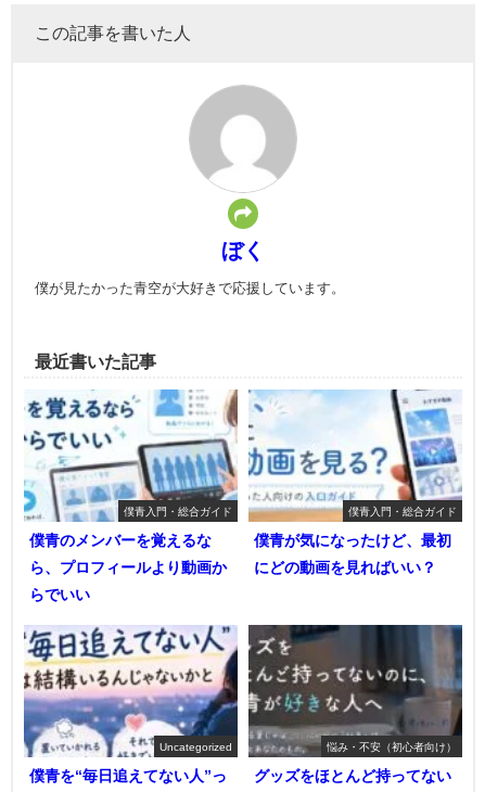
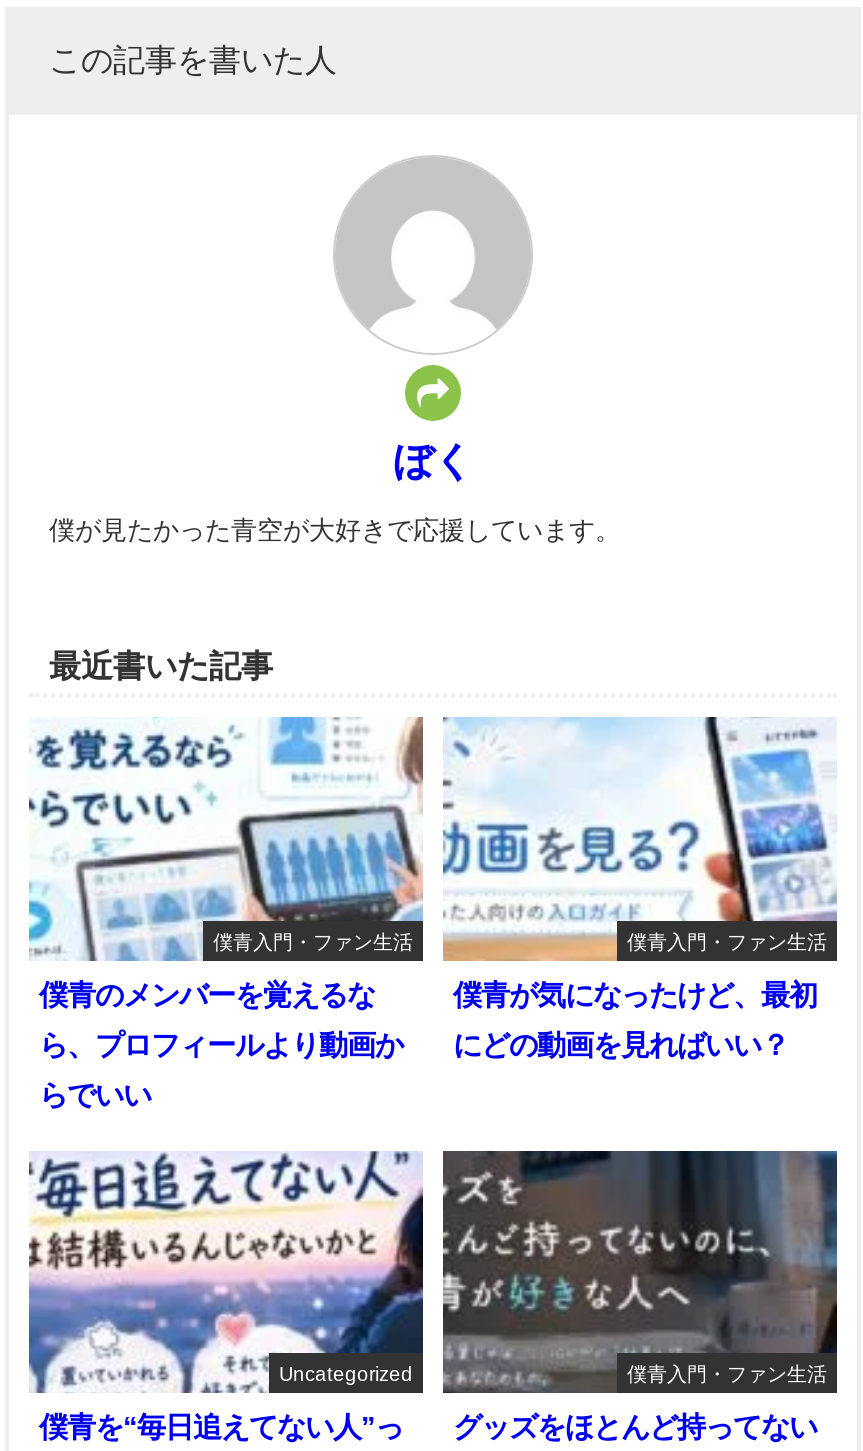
[124,506,232,517] 僕青入門・総合ガイド -> [213,930,413,950] 僕青入門・ファン生活
[348,506,457,517] 僕青入門・総合ガイド -> [627,930,827,950] 僕青入門・ファン生活
[327,741,457,752] 悩み・不安（初心者向け） -> [627,1364,827,1384] 僕青入門・ファン生活

